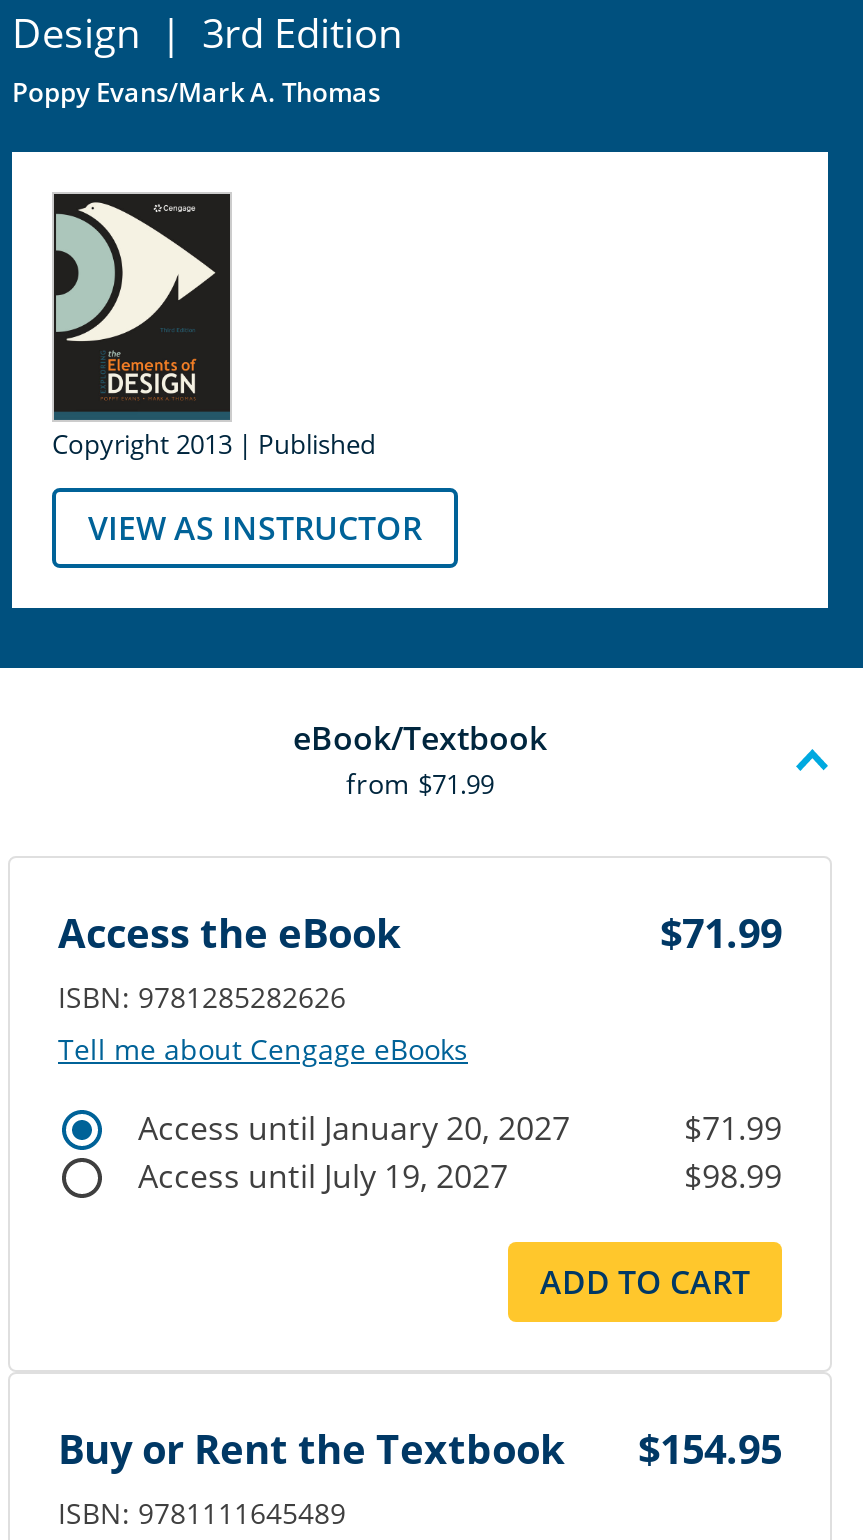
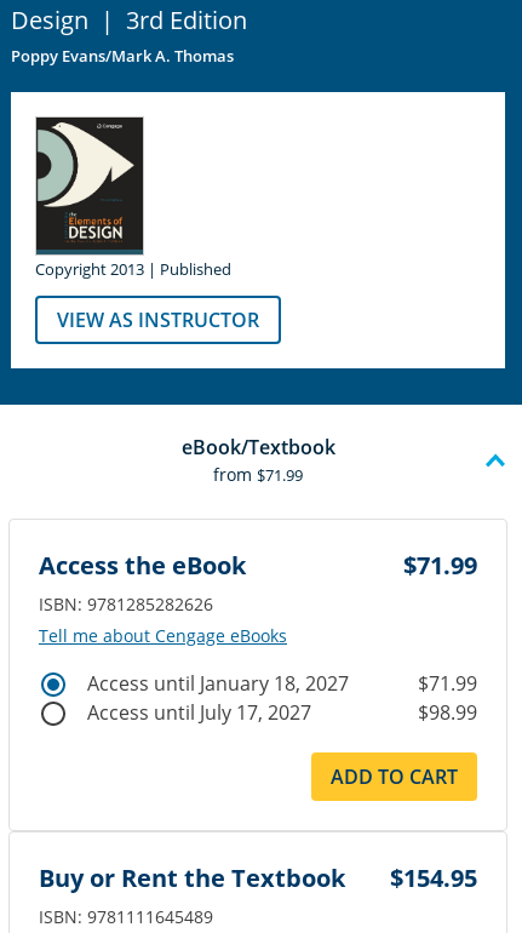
[138,1105,570,1149] Access until January 20, 2027 -> [87,670,349,696] Access until January 18, 2027
[138,1153,508,1197] Access until July 19, 2027 -> [87,699,311,725] Access until July 17, 2027

